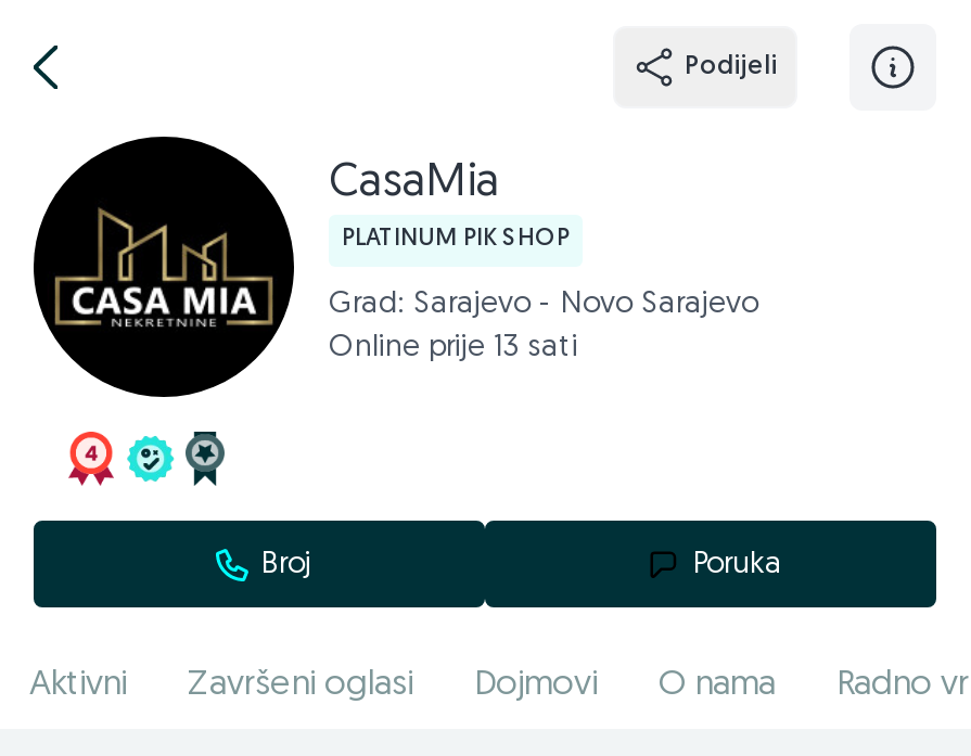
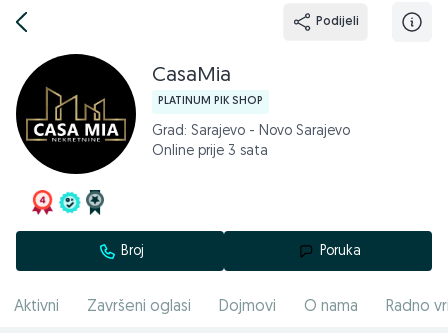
[329,332,578,364] Online prije 13 sati -> [152,144,268,159] Online prije 3 sata

